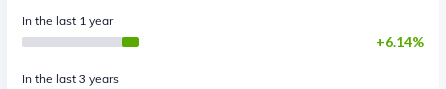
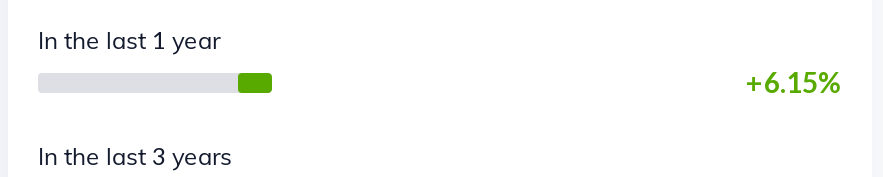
[385,33,424,51] 6.14% -> [764,65,842,101] 6.15%

